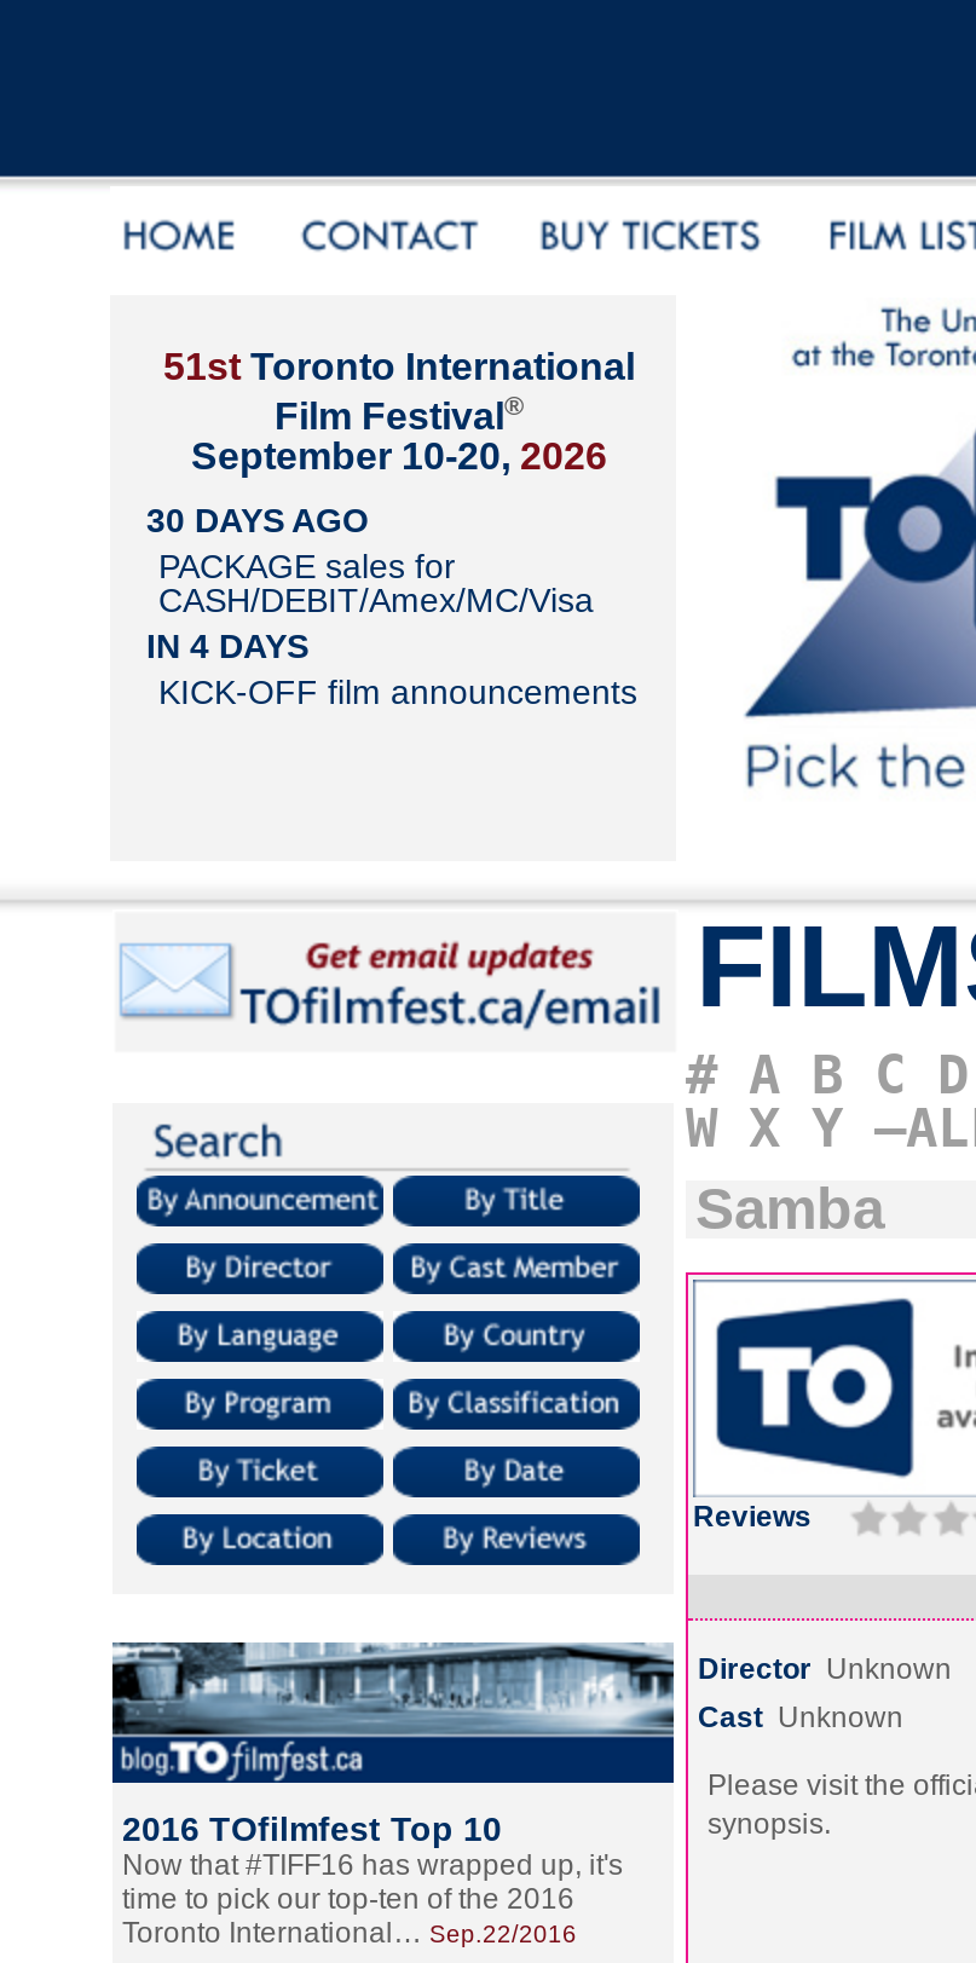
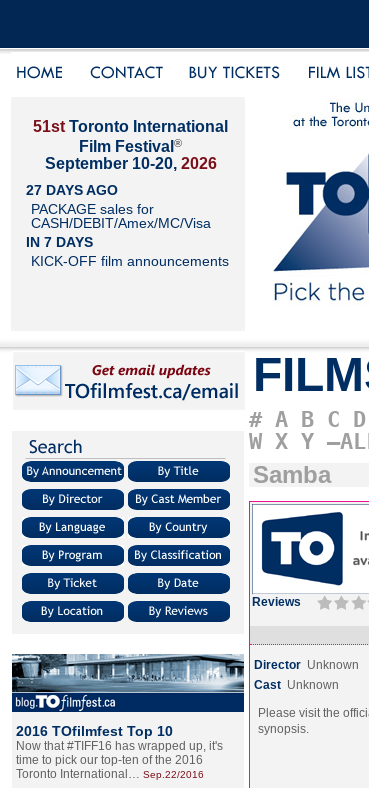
[146,500,369,539] 30 DAYS AGO -> [26,182,118,198] 27 DAYS AGO
[146,626,308,665] IN 4 DAYS -> [26,234,93,250] IN 7 DAYS

